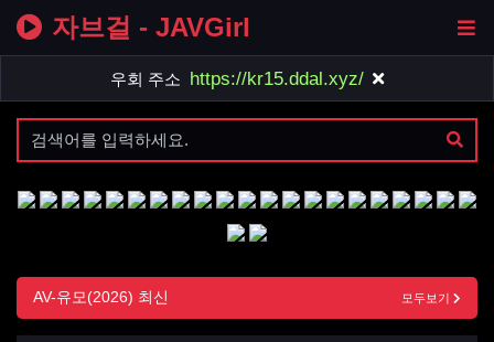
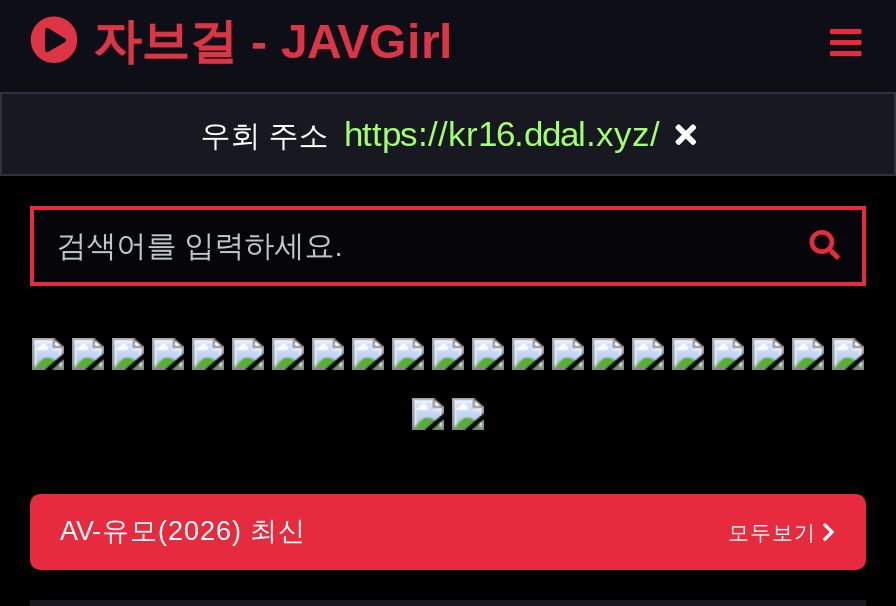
[110,67,364,89] 우회 주소 https://kr15.ddal.xyz/ -> [200,113,660,153] 우회 주소 https://kr16.ddal.xyz/

